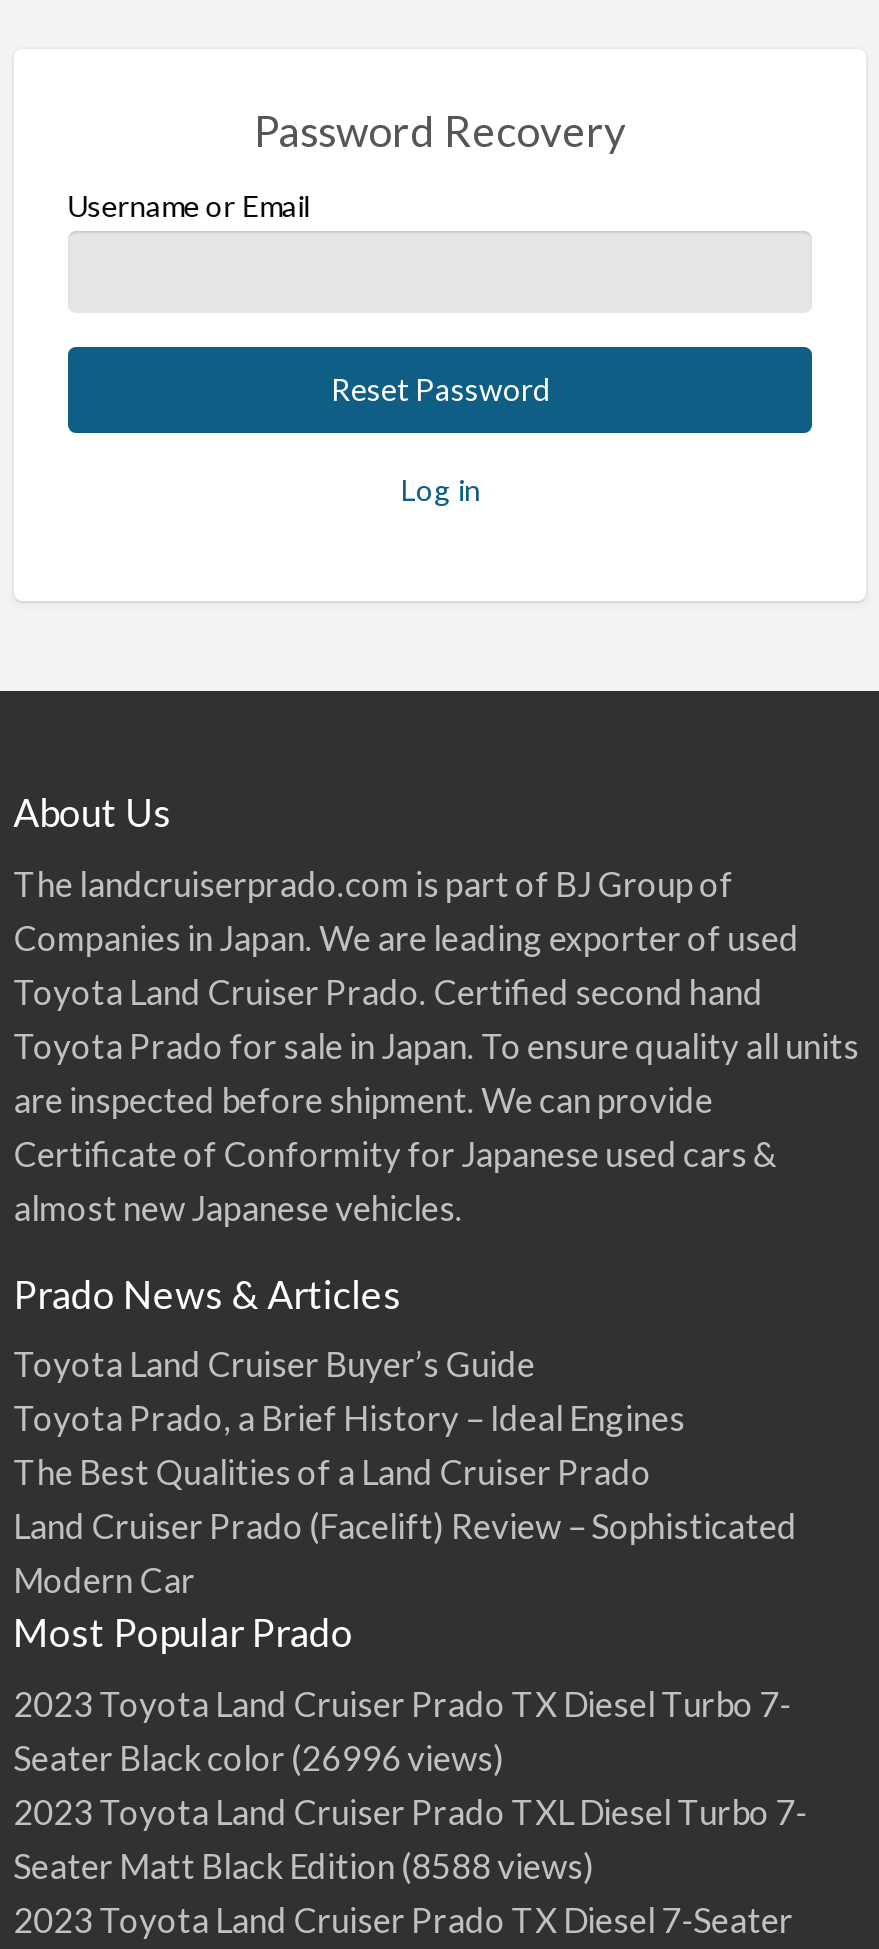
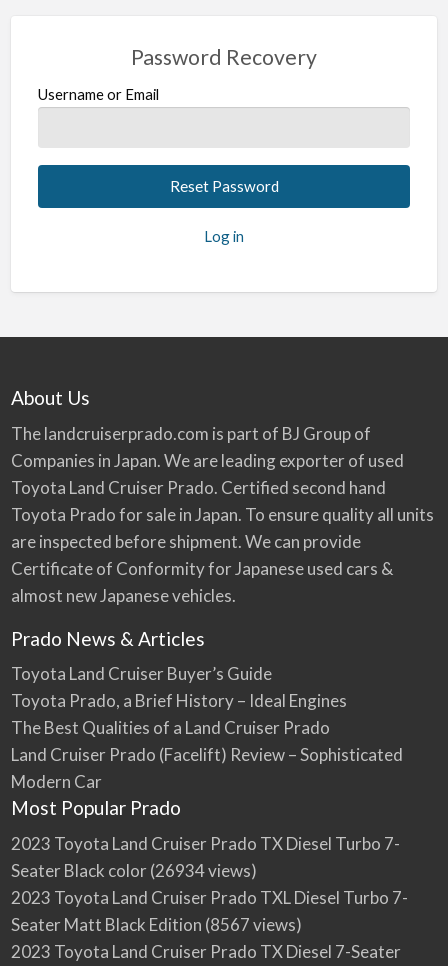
[13,1736,505,1778] Seater Black color (26996 views) -> [11,860,257,881] Seater Black color (26934 views)
[13,1844,595,1886] Seater Matt Black Edition (8588 views) -> [11,914,302,935] Seater Matt Black Edition (8567 views)

